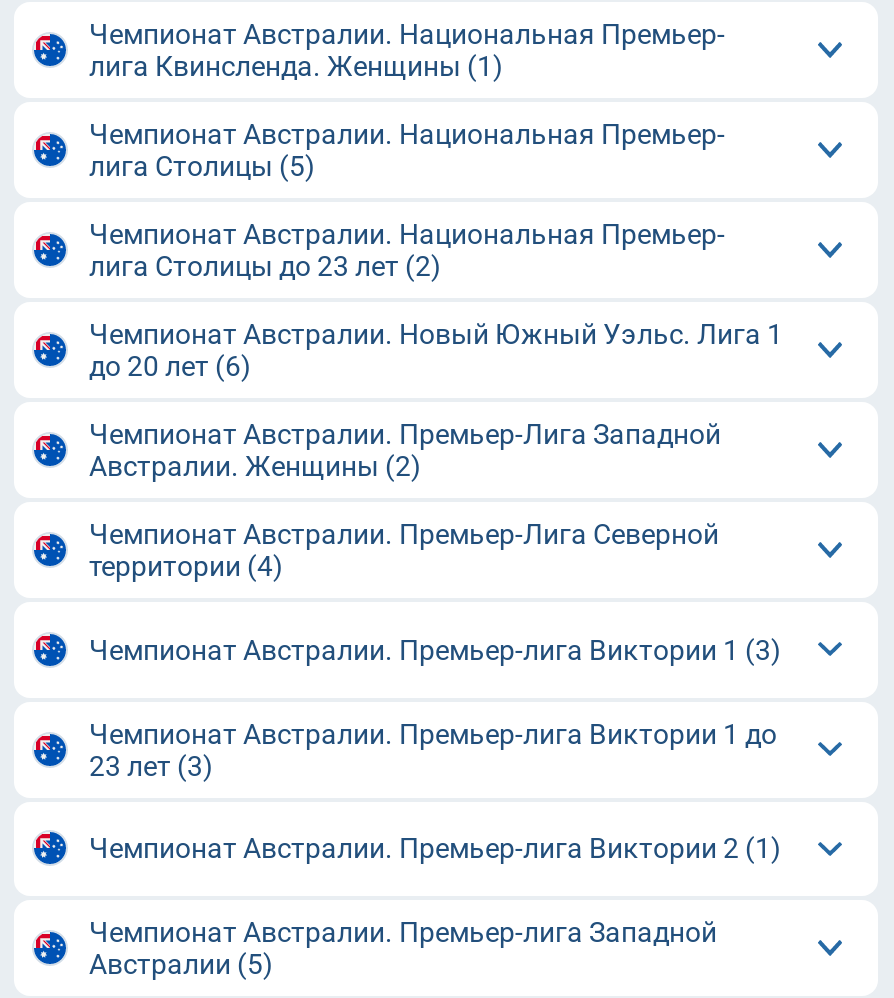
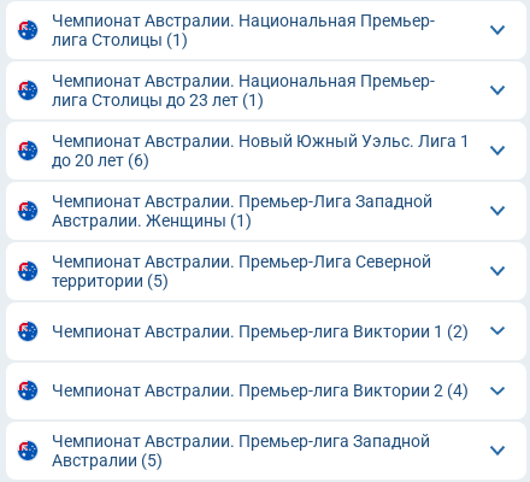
[89,50,503,82] лига Квинсленда. Женщины (1) -> [51,30,187,49] лига Столицы (1)
[89,150,725,282] лига Столицы (5) | Чемпионат Австралии. Национальная Премьер- | лига Столицы до 23 лет (2) -> [51,90,263,110] лига Столицы до 23 лет (1)
[89,450,421,482] Австралии. Женщины (2) -> [51,211,251,230] Австралии. Женщины (1)
[89,550,781,864] территории (4) | Чемпионат Австралии. Премьер-лига Виктории 1 (3) | Чемпионат Австралии. Премьер-лига Виктории 1 до | 23 лет (3) | Чемпионат Австралии. Премьер-лига Виктории 2 (1) -> [51,271,468,400] территории (5) | Чемпионат Австралии. Премьер-лига Виктории 1 (2) | Чемпионат Австралии. Премьер-лига Виктории 2 (4)

